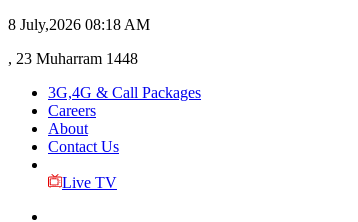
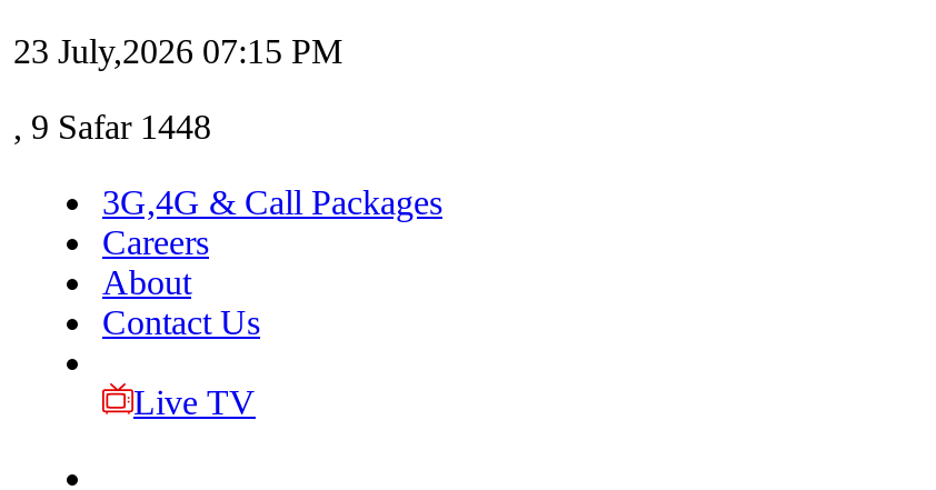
[8,16,150,33] 8 July,2026 08:18 AM -> [13,32,342,70] 23 July,2026 07:15 PM
[8,50,138,67] , 23 Muharram 1448 -> [13,108,211,146] , 9 Safar 1448

